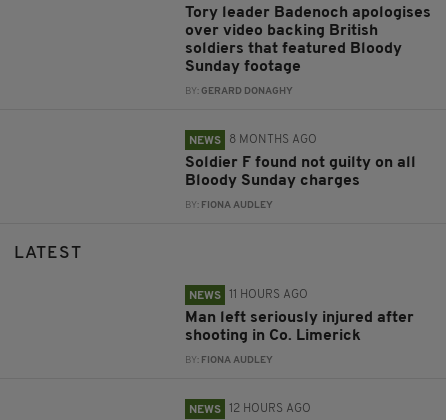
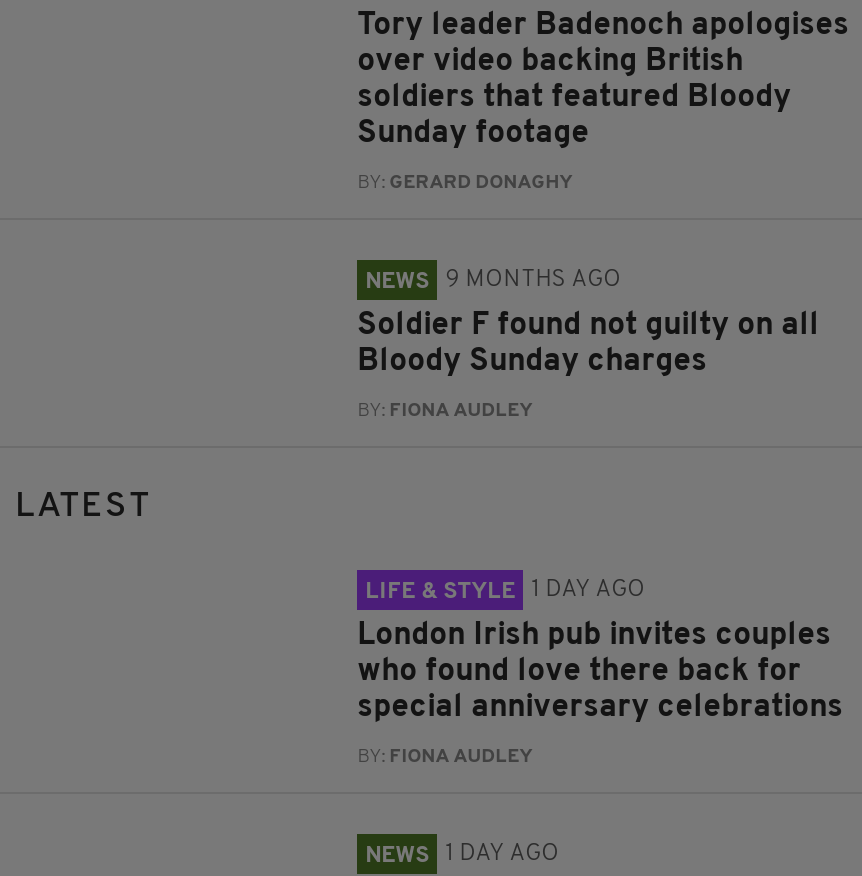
[189,133,317,146] NEWS 8 MONTHS AGO -> [365,267,621,293] NEWS 9 MONTHS AGO
[189,288,308,301] NEWS | 11 HOURS AGO -> [365,577,645,603] LIFE & STYLE | 1 DAY AGO
[185,309,414,343] Man left seriously injured after | shooting in Co. Limerick -> [357,619,843,723] London Irish pub invites couples | who found love there back for | special anniversary celebrations
[189,402,311,415] NEWS 12 HOURS AGO -> [365,841,559,867] NEWS 1 DAY AGO

